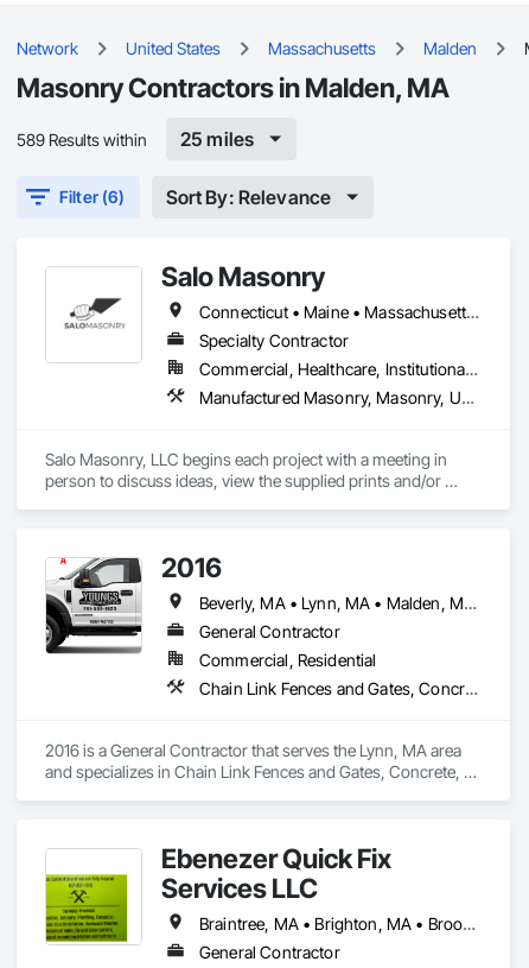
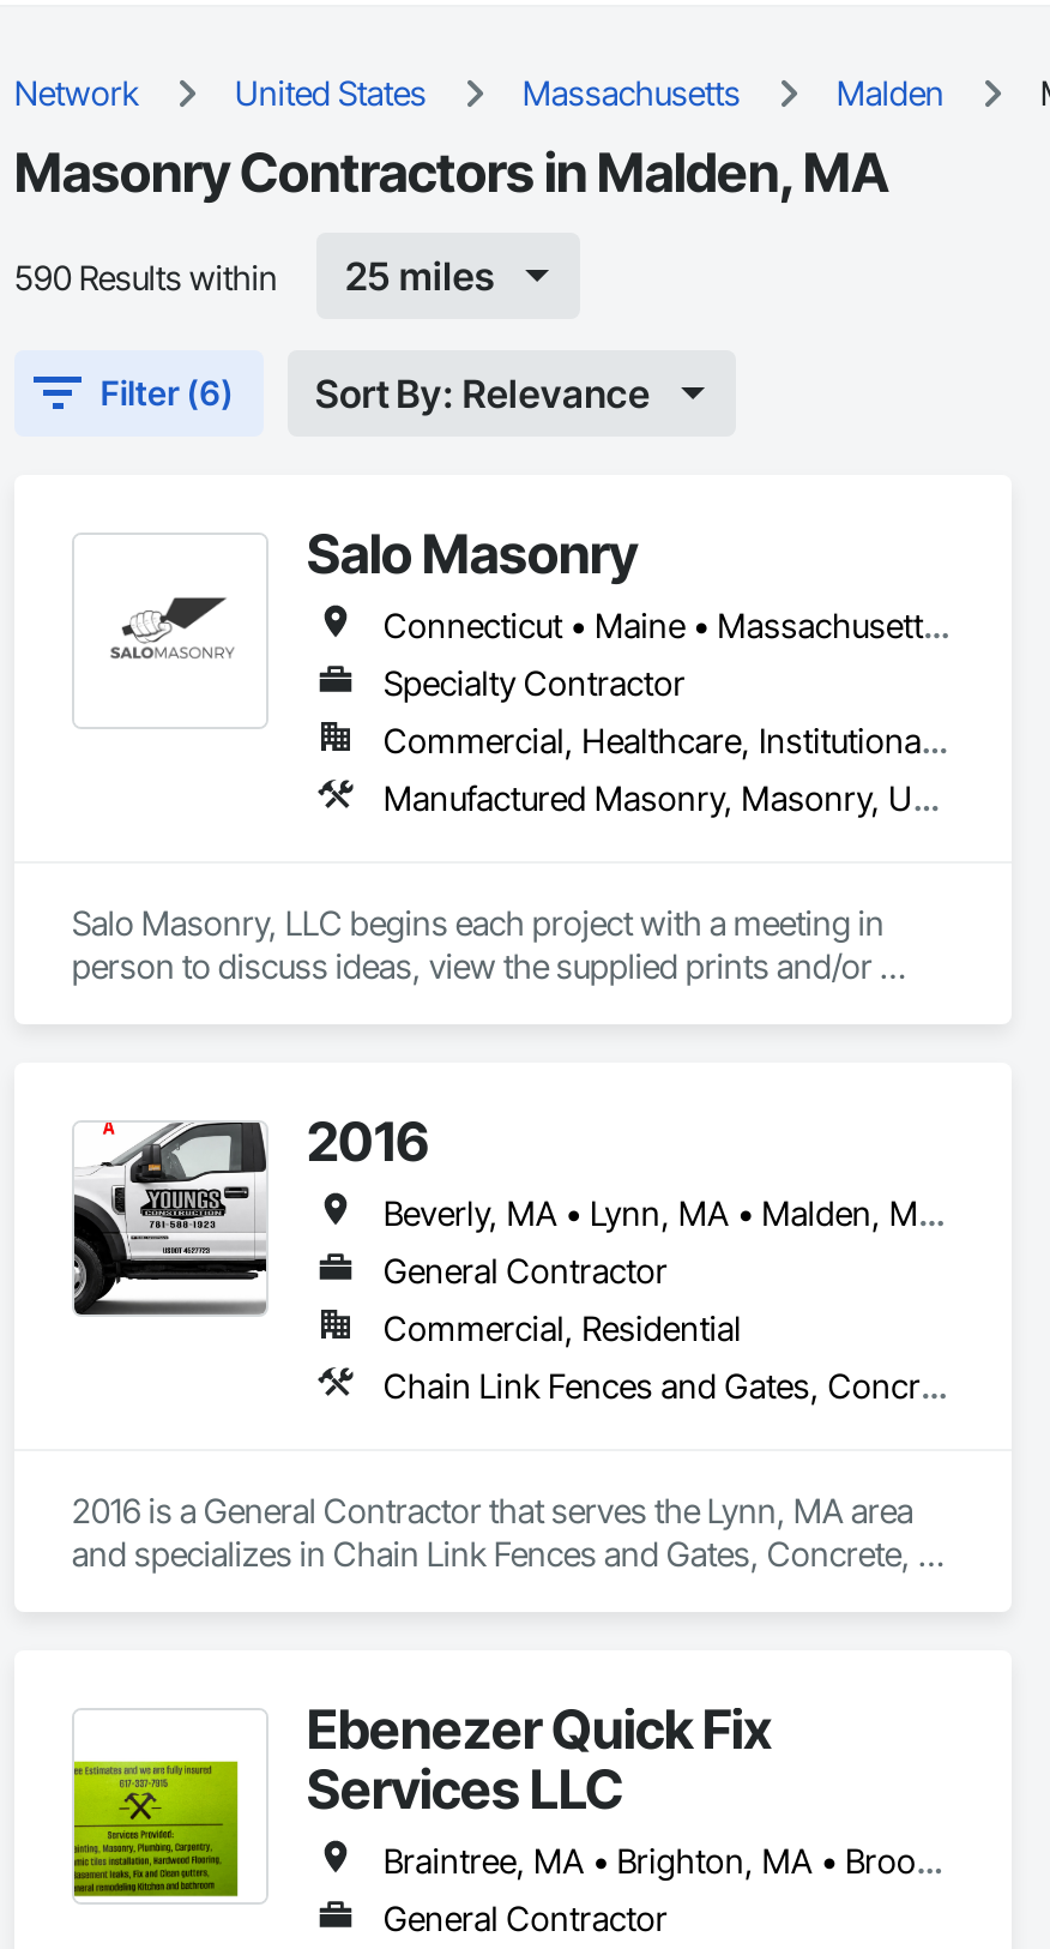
[17,129,147,149] 589 Results within -> [14,255,278,296] 590 Results within

